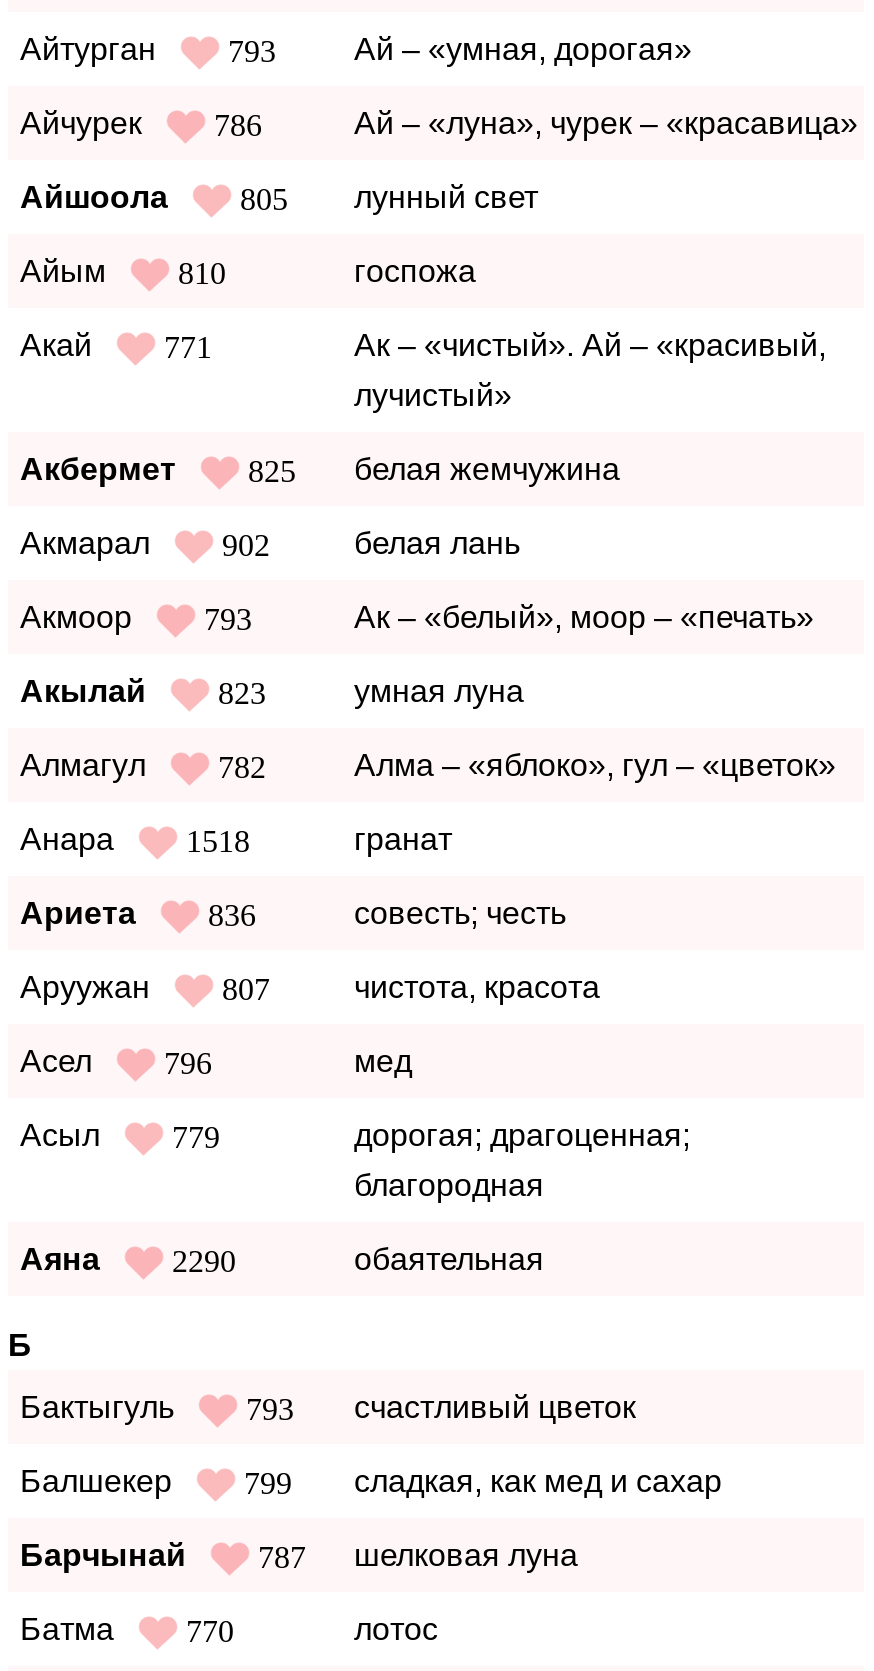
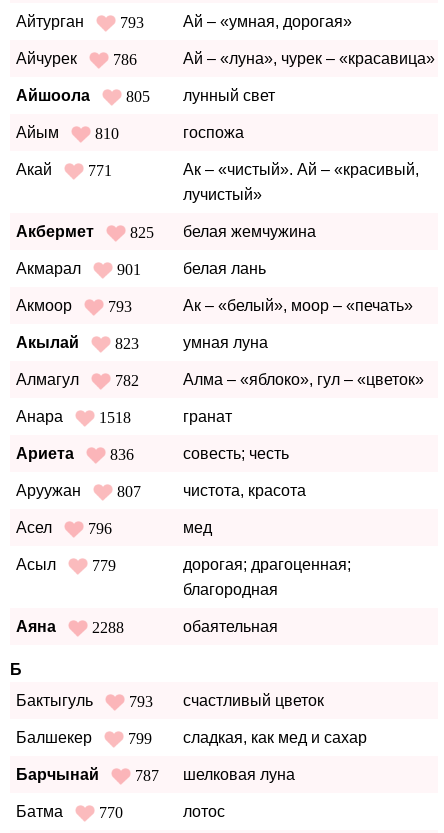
[222,527,270,561] 902 -> [117,261,141,278] 901
[172,1243,236,1277] 2290 -> [92,619,124,636] 2288

